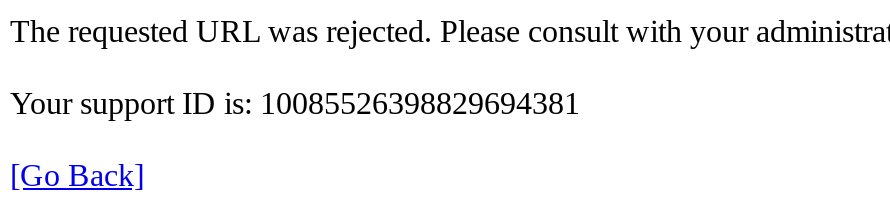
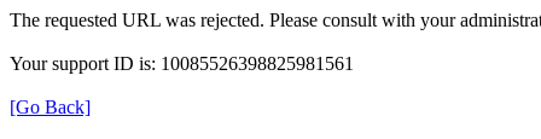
[10,86,580,120] Your support ID is: 10085526398829694381 -> [10,53,354,74] Your support ID is: 10085526398825981561

